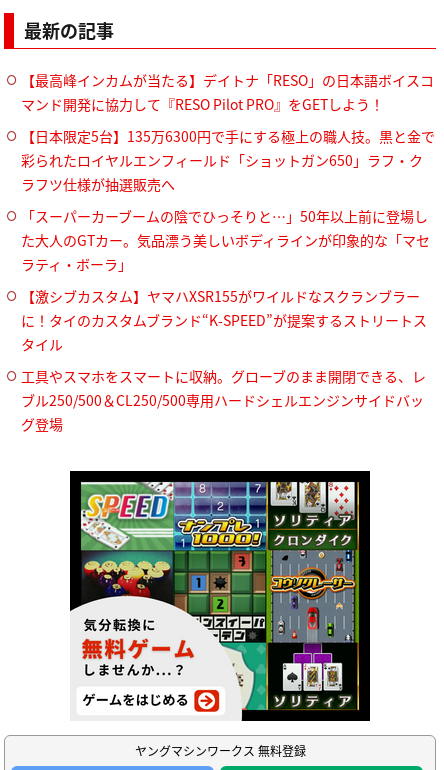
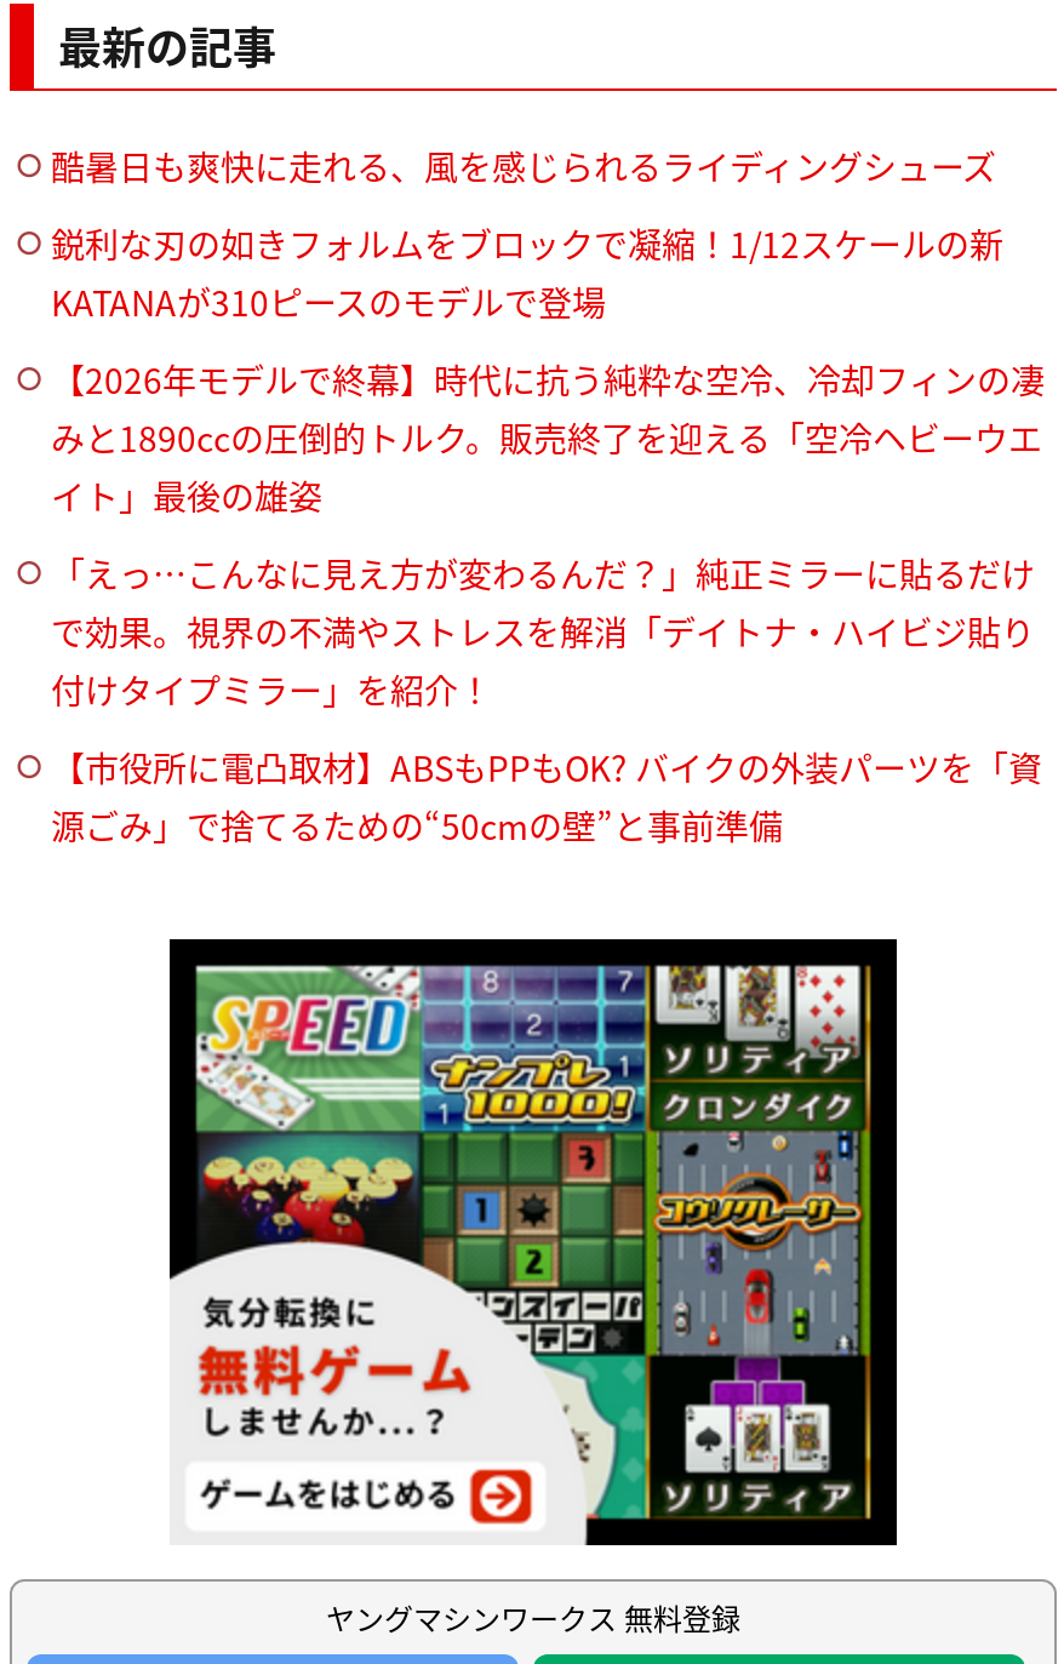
[21,70,434,114] 【最高峰インカムが当たる】デイトナ「RESO」の日本語ボイスコ | マンド開発に協力して『RESO Pilot PRO』をGETしよう！ -> [51,143,996,191] 酷暑日も爽快に走れる、風を感じられるライディングシューズ
[21,126,435,194] 【日本限定5台】135万6300円で手にする極上の職人技。黒と金で | 彩られたロイヤルエンフィールド「ショットガン650」ラフ・ク | ラフツ仕様が抽選販売へ -> [51,220,1003,327] 鋭利な刃の如きフォルムをブロックで凝縮！1/12スケールの新 | KATANAが310ピースのモデルで登場
[21,206,430,274] 「スーパーカーブームの陰でひっそりと…」50年以上前に登場し | た大人のGTカー。気品漂う美しいボディラインが印象的な「マセ | ラティ・ボーラ」 -> [51,356,1045,521] 【2026年モデルで終幕】時代に抗う純粋な空冷、冷却フィンの凄 | みと1890ccの圧倒的トルク。販売終了を迎える「空冷ヘビーウエ | イト」最後の雄姿
[21,286,427,354] 【激シブカスタム】ヤマハXSR155がワイルドなスクランブラー | に！タイのカスタムブランド“K-SPEED”が提案するストリートス | タイル -> [51,550,1035,715] 「えっ…こんなに見え方が変わるんだ？」純正ミラーに貼るだけ | で効果。視界の不満やストレスを解消「デイトナ・ハイビジ貼り | 付けタイプミラー」を紹介！
[21,366,426,434] 工具やスマホをスマートに収納。グローブのまま開閉できる、レ | ブル250/500＆CL250/500専用ハードシェルエンジンサイドバッ | グ登場 -> [51,744,1042,851] 【市役所に電凸取材】ABSもPPもOK? バイクの外装パーツを「資 | 源ごみ」で捨てるための“50cmの壁”と事前準備

